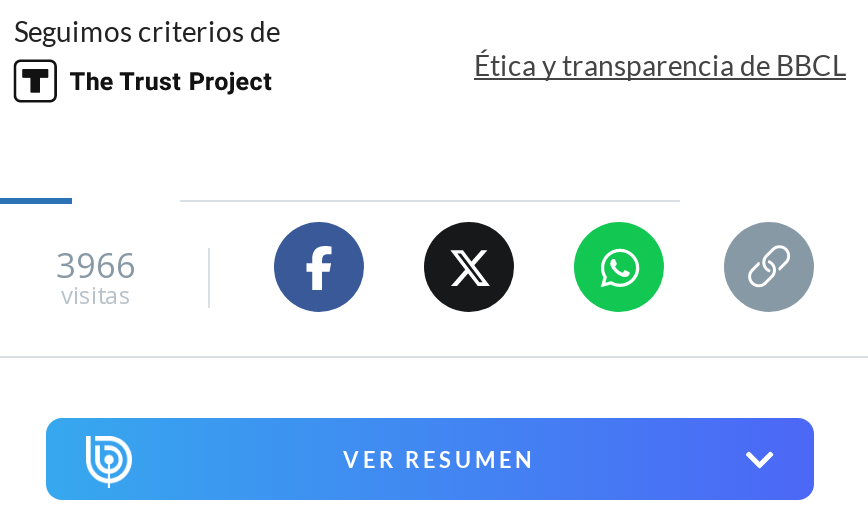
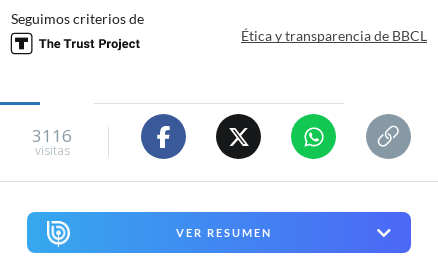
[56,242,136,288] 3966 -> [32,124,72,147] 3116

